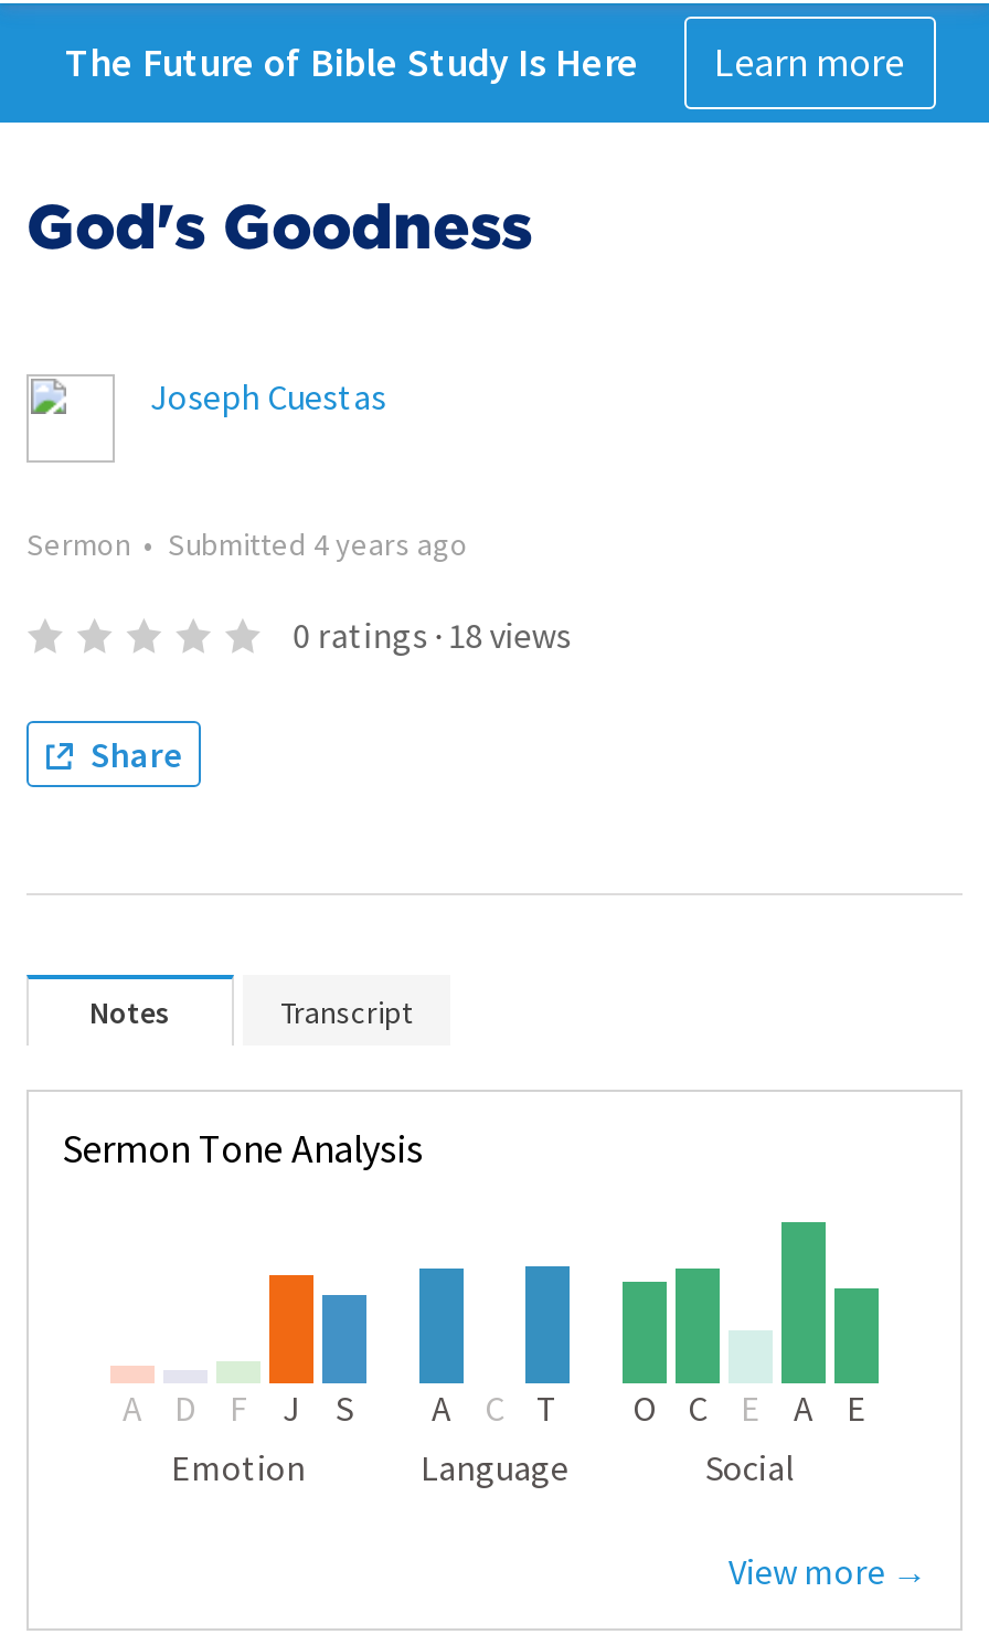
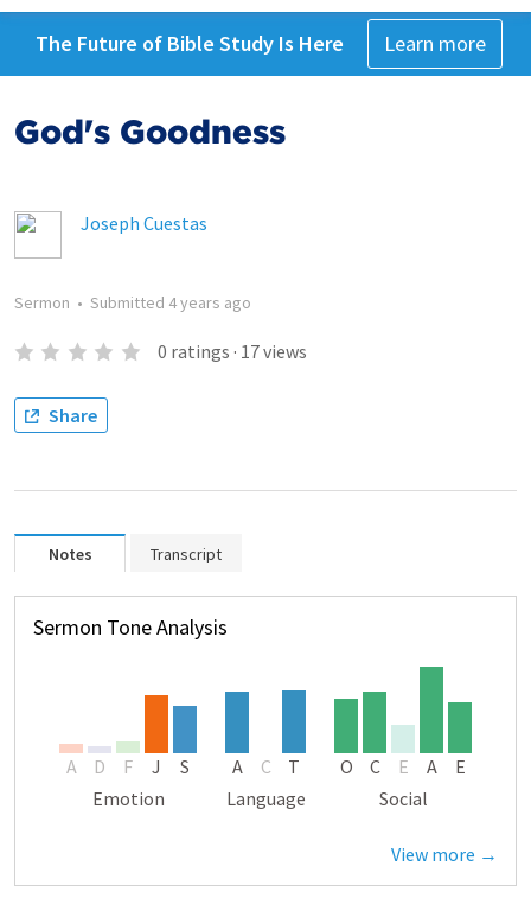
[293,613,571,657] 0 ratings · 18 views -> [157,339,307,363] 0 ratings · 17 views

